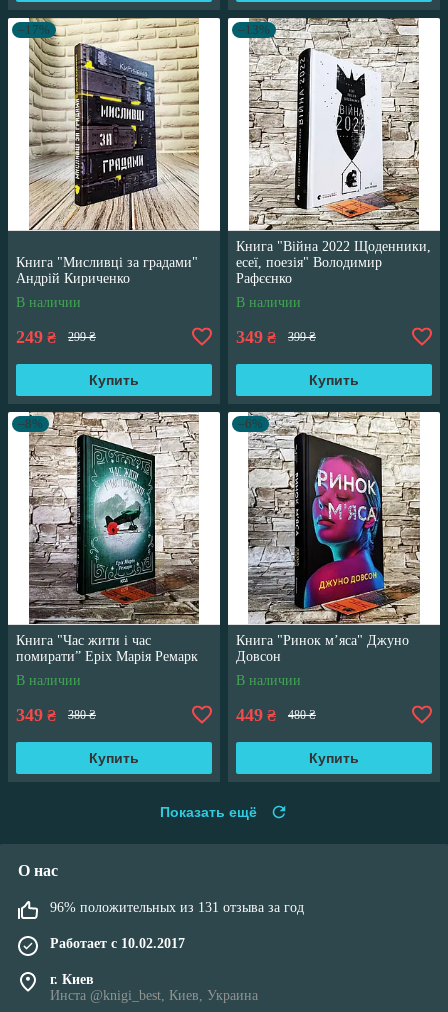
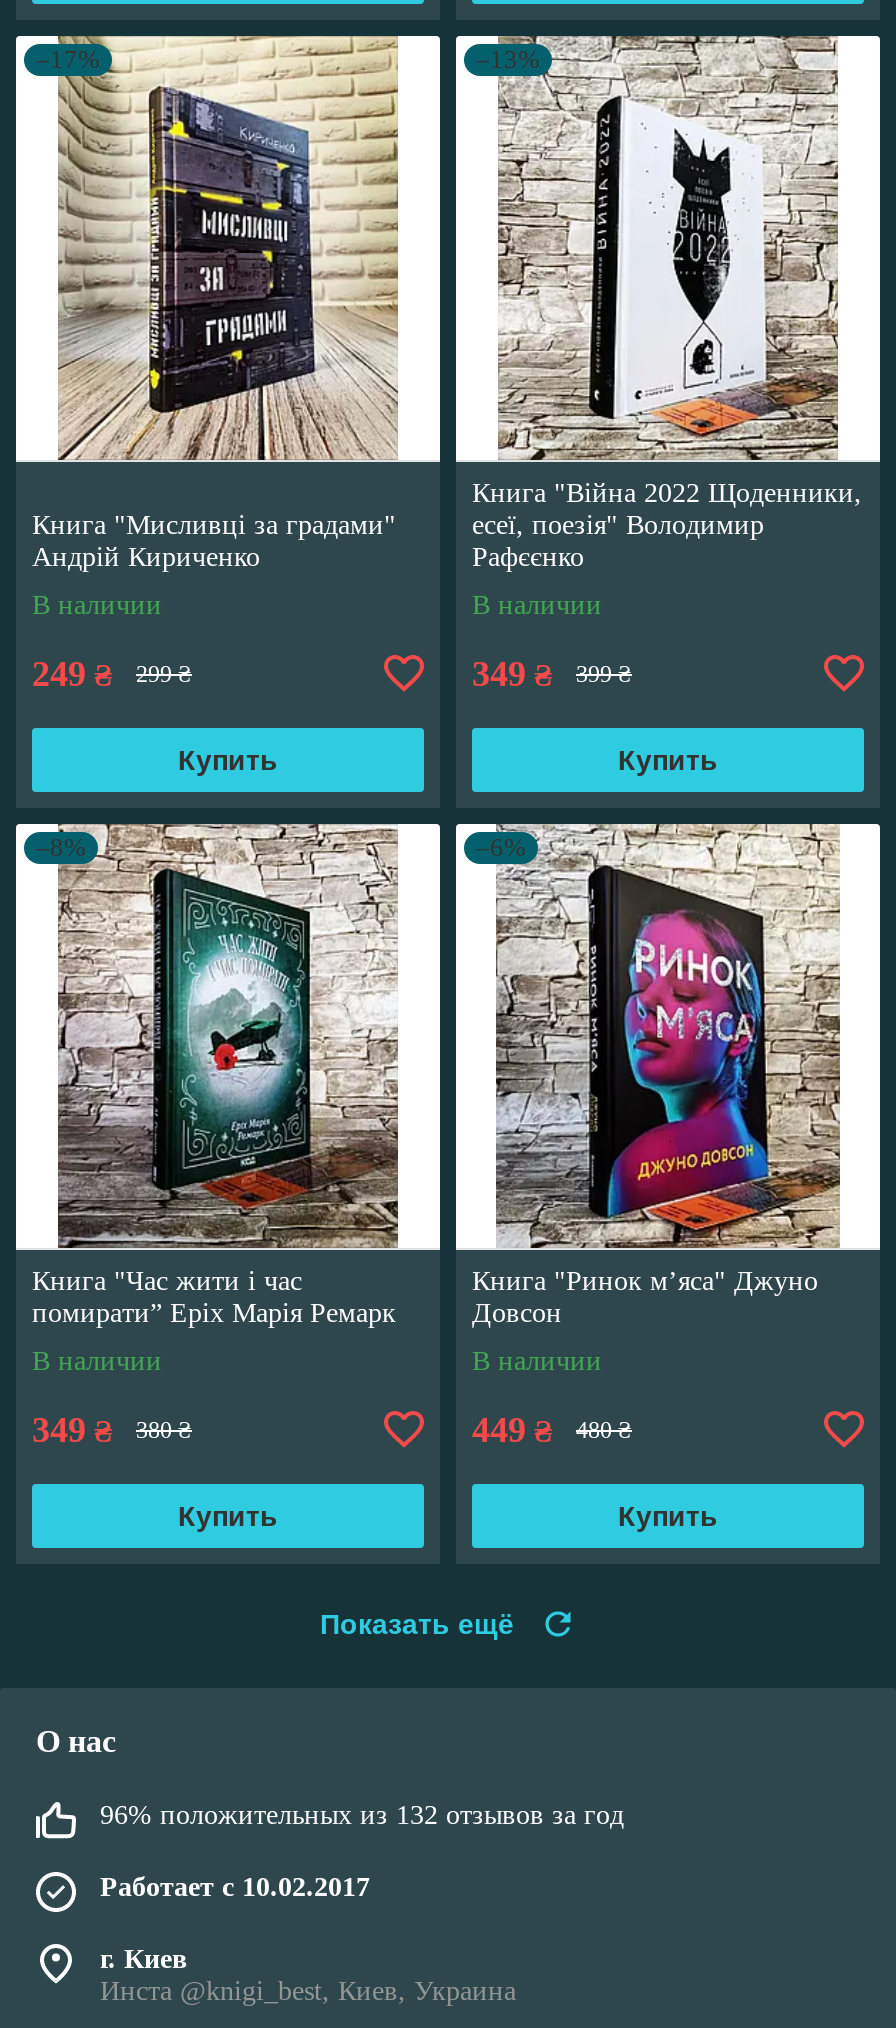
[50,900,304,915] 96% положительных из 131 отзыва за год -> [100,1800,624,1830] 96% положительных из 132 отзывов за год

